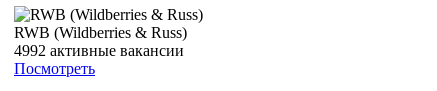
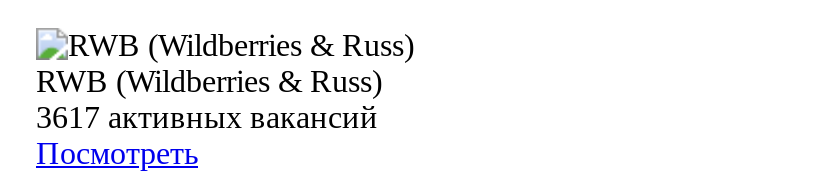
[14,42,184,59] 4992 активные вакансии -> [36,101,378,135] 3617 активных вакансий

